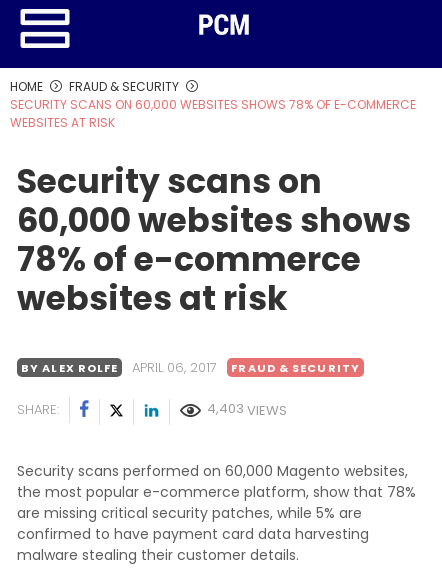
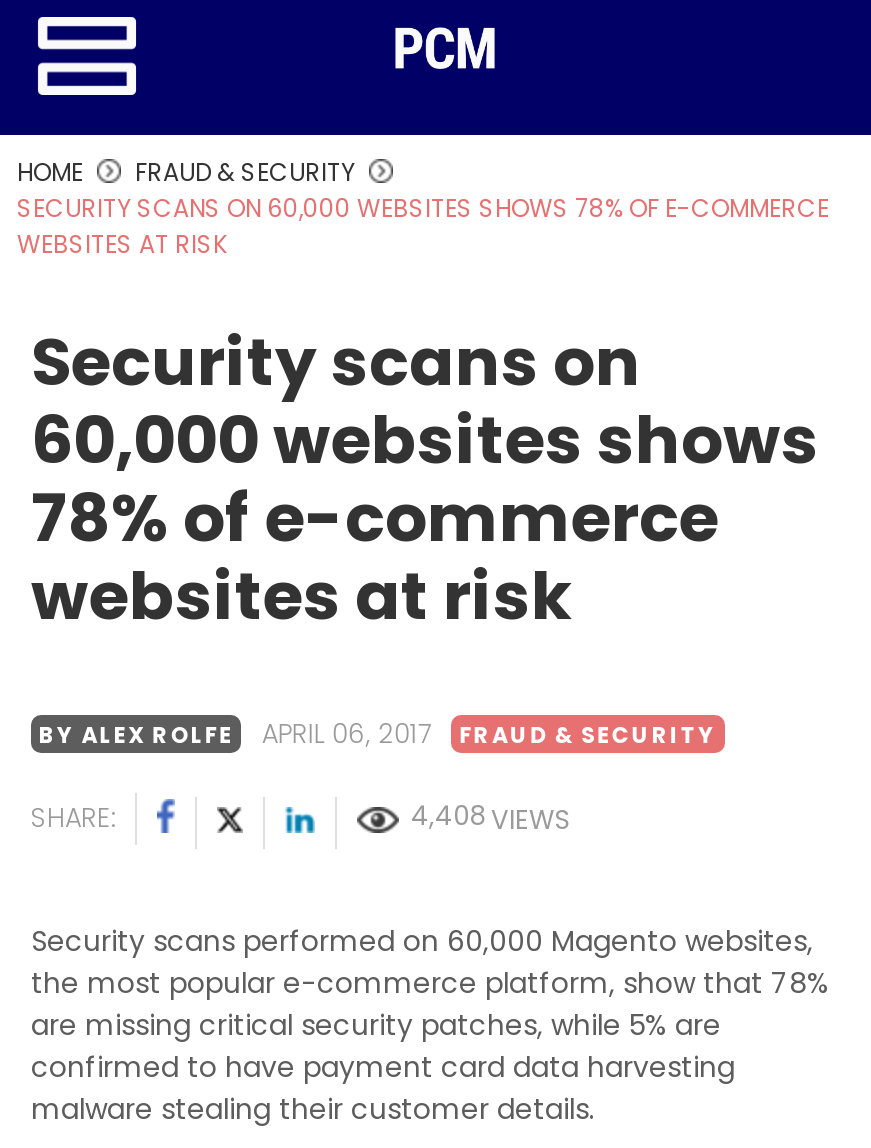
[207,399,287,420] 4,403 VIEWS -> [411,797,571,839] 4,408 VIEWS

